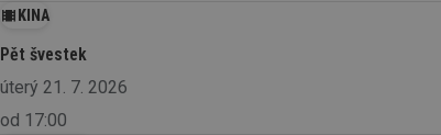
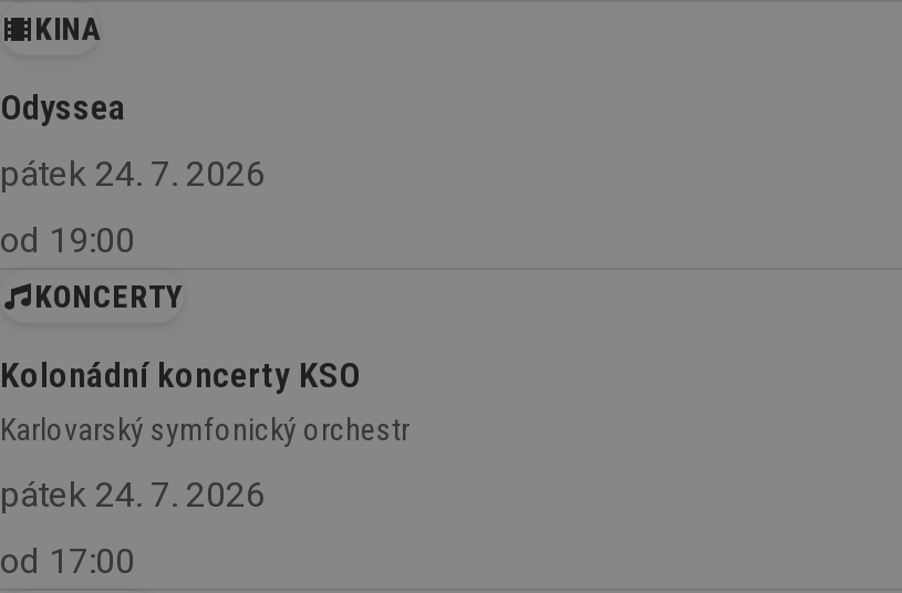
[0,43,128,97] Pět švestek | úterý 21. 7. 2026 -> [0,88,409,517] Odyssea | pátek 24. 7. 2026 | od 19:00 | KONCERTY | Kolonádní koncerty KSO | Karlovarský symfonický orchestr | pátek 24. 7. 2026

